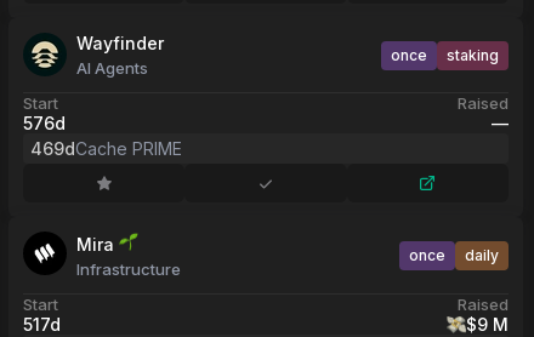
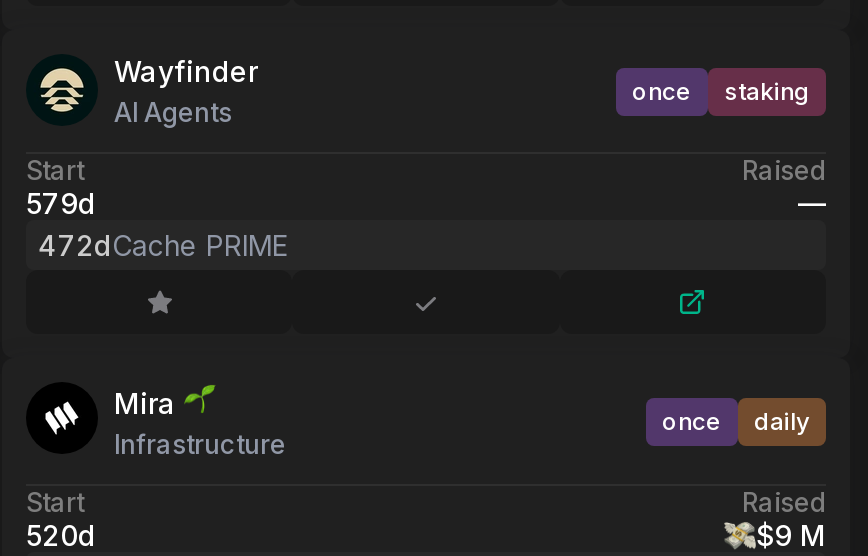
[23,113,66,133] 576d -> [26,186,96,220] 579d
[30,138,182,159] 469dCache PRIME -> [38,228,288,262] 472dCache PRIME
[23,314,61,335] 517d -> [26,518,96,552] 520d

